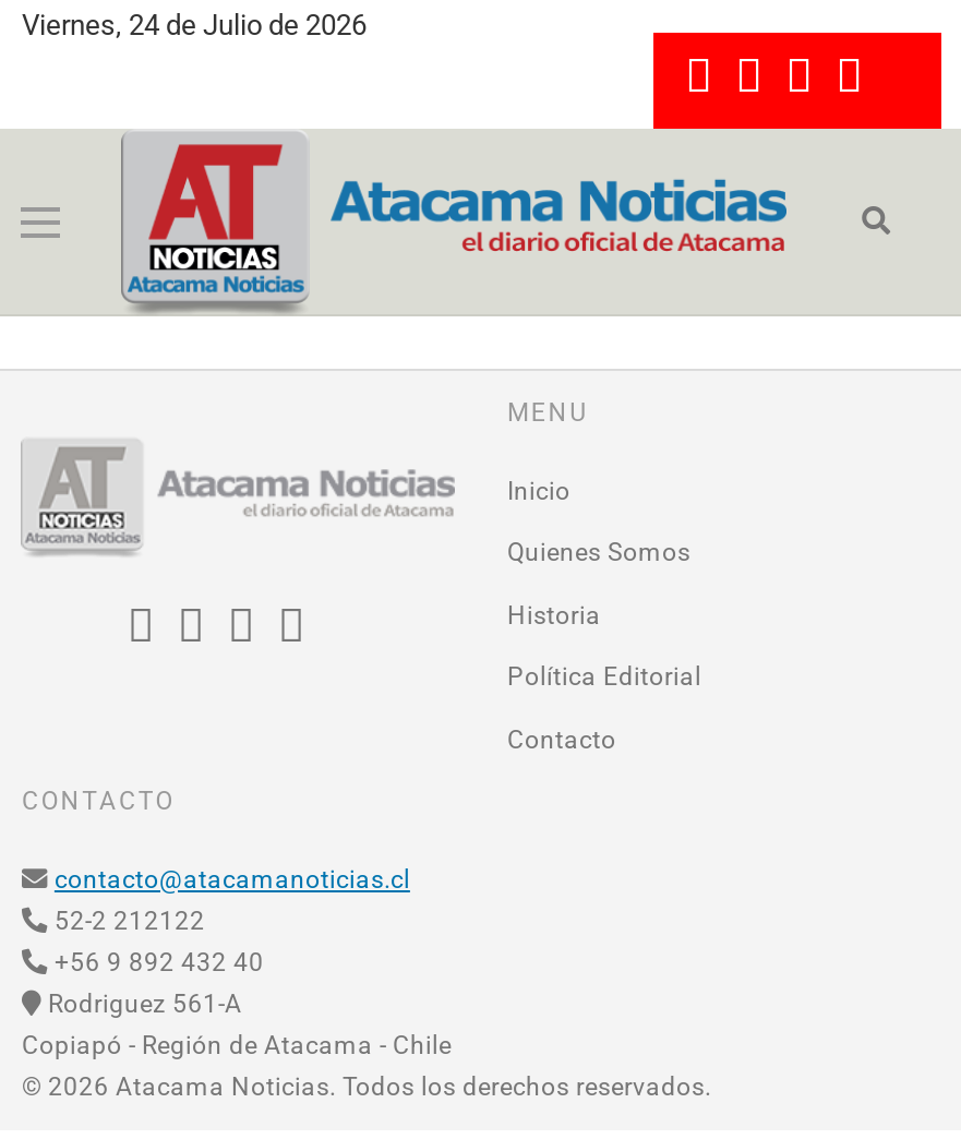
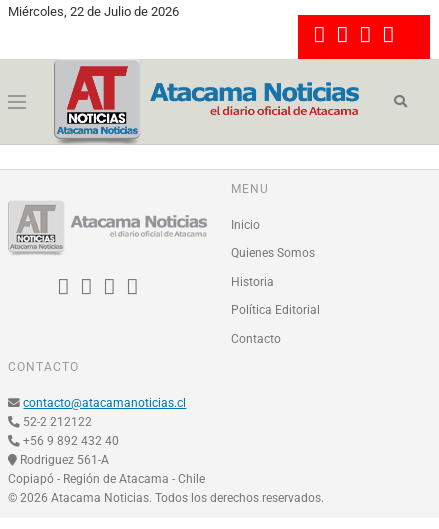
[22,9,366,41] Viernes, 24 de Julio de 2026 -> [8,4,179,19] Miércoles, 22 de Julio de 2026

